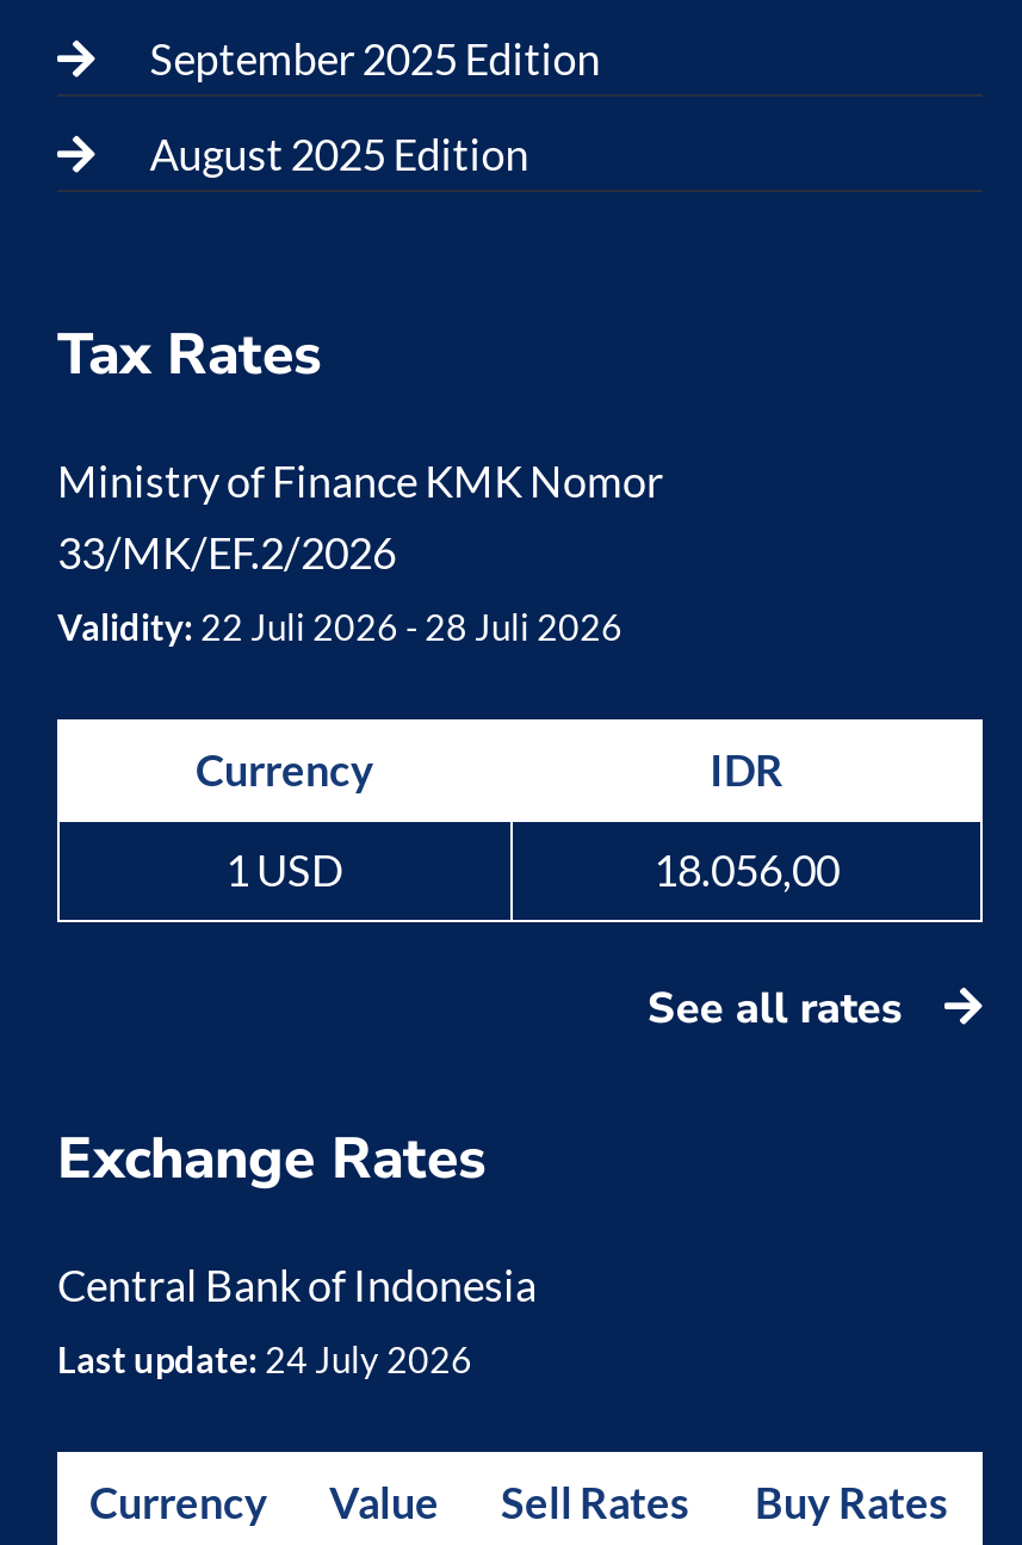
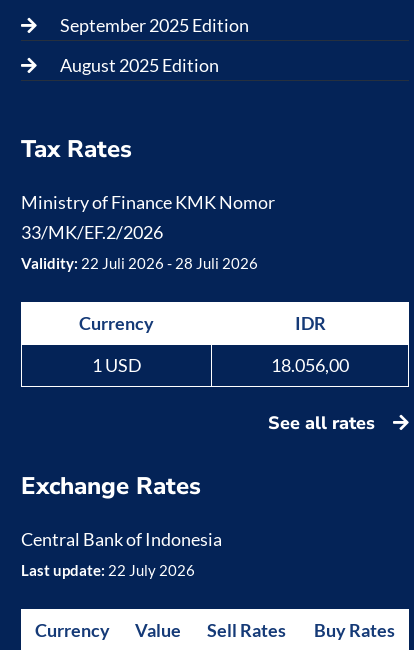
[57,1338,472,1381] Last update: 24 July 2026 -> [21,561,195,579] Last update: 22 July 2026

